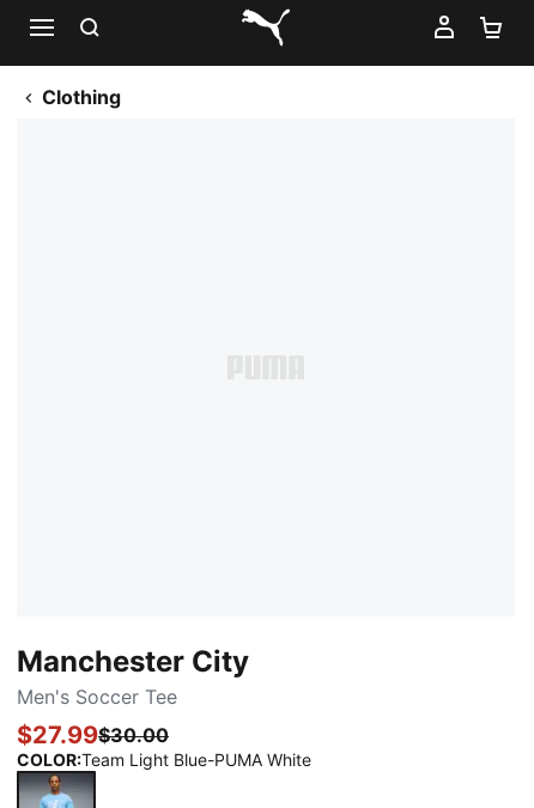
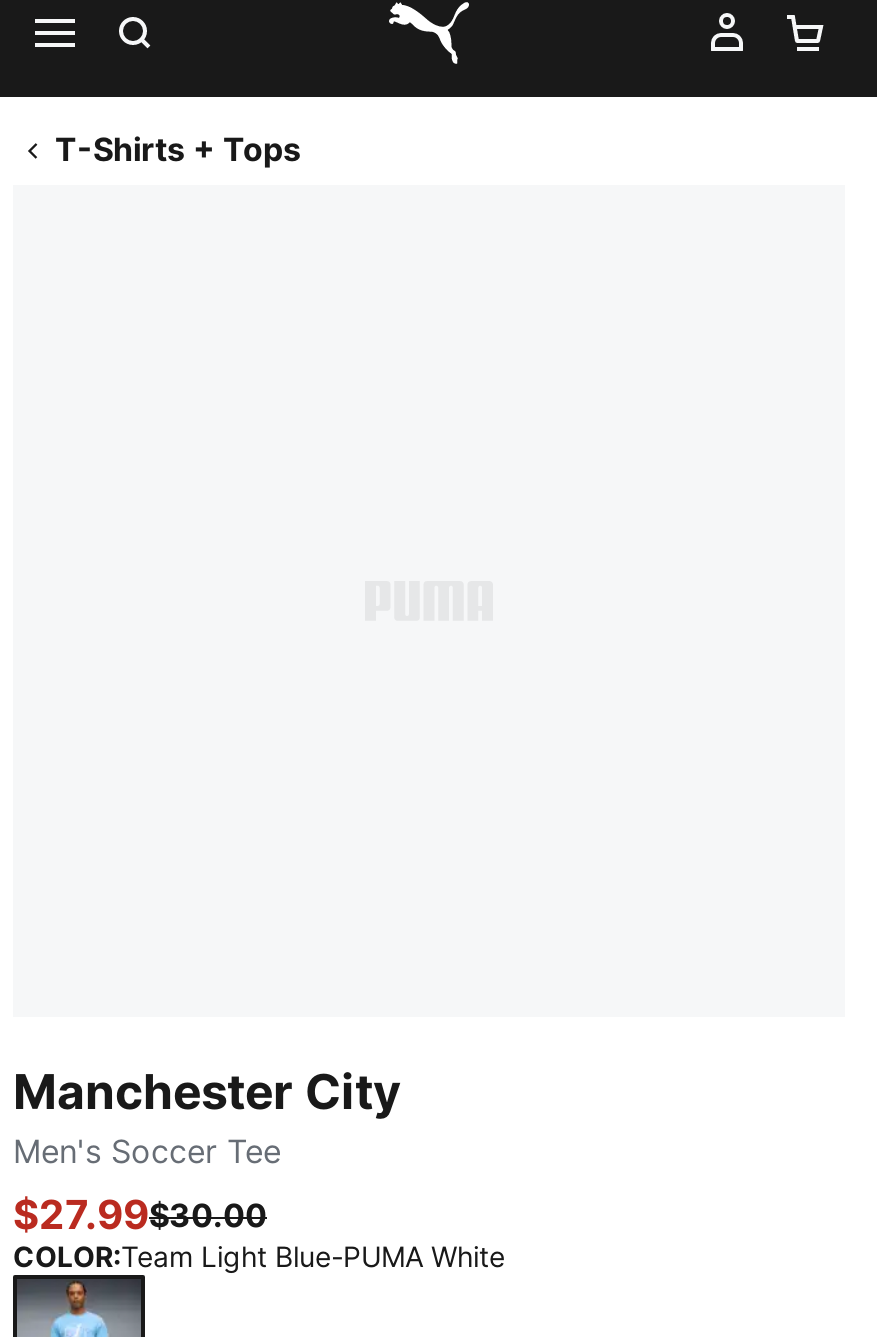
[42,85,121,109] Clothing -> [55,129,301,169] T-Shirts + Tops

